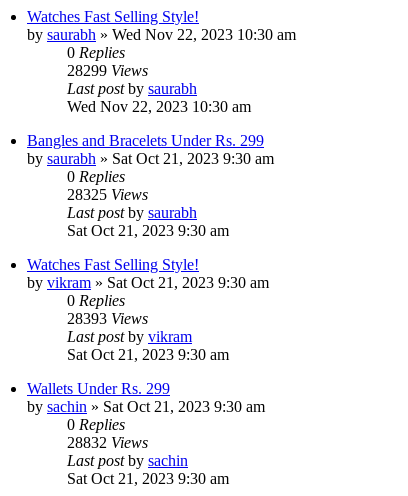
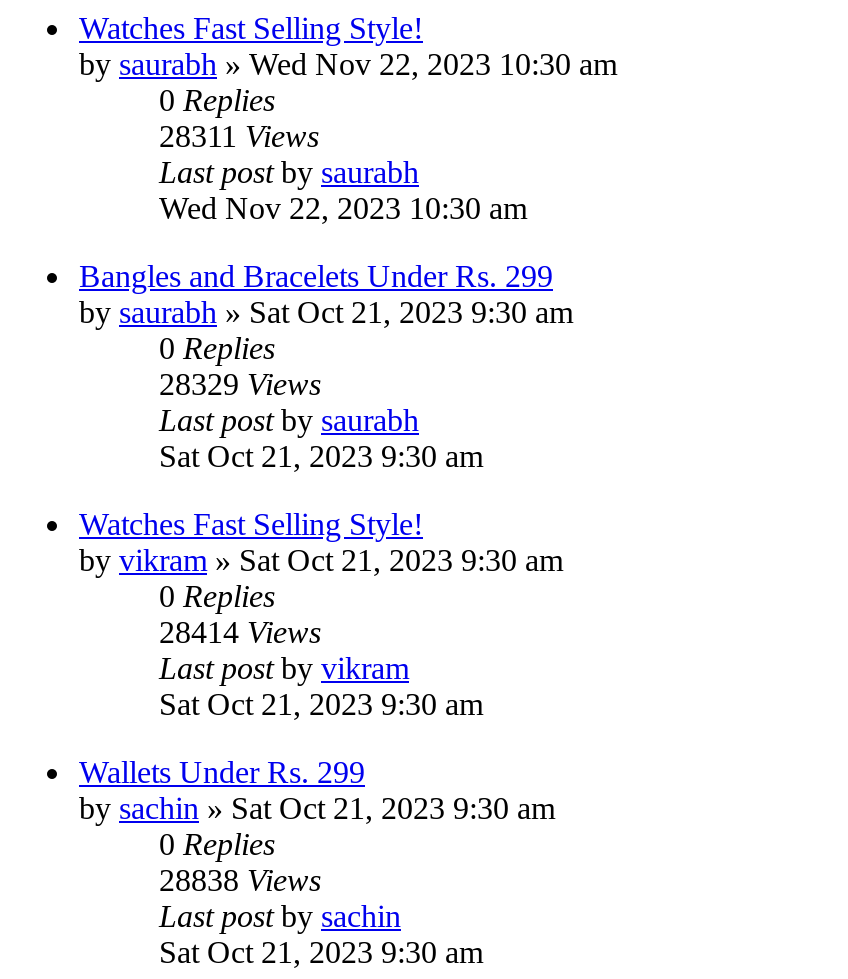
[67,62,148,79] 28299 Views -> [159,120,319,154] 28311 Views
[67,186,148,203] 28325 Views -> [159,368,321,402] 28329 Views
[67,310,148,327] 28393 Views -> [159,616,321,650] 28414 Views
[67,434,148,451] 28832 Views -> [159,864,321,898] 28838 Views

